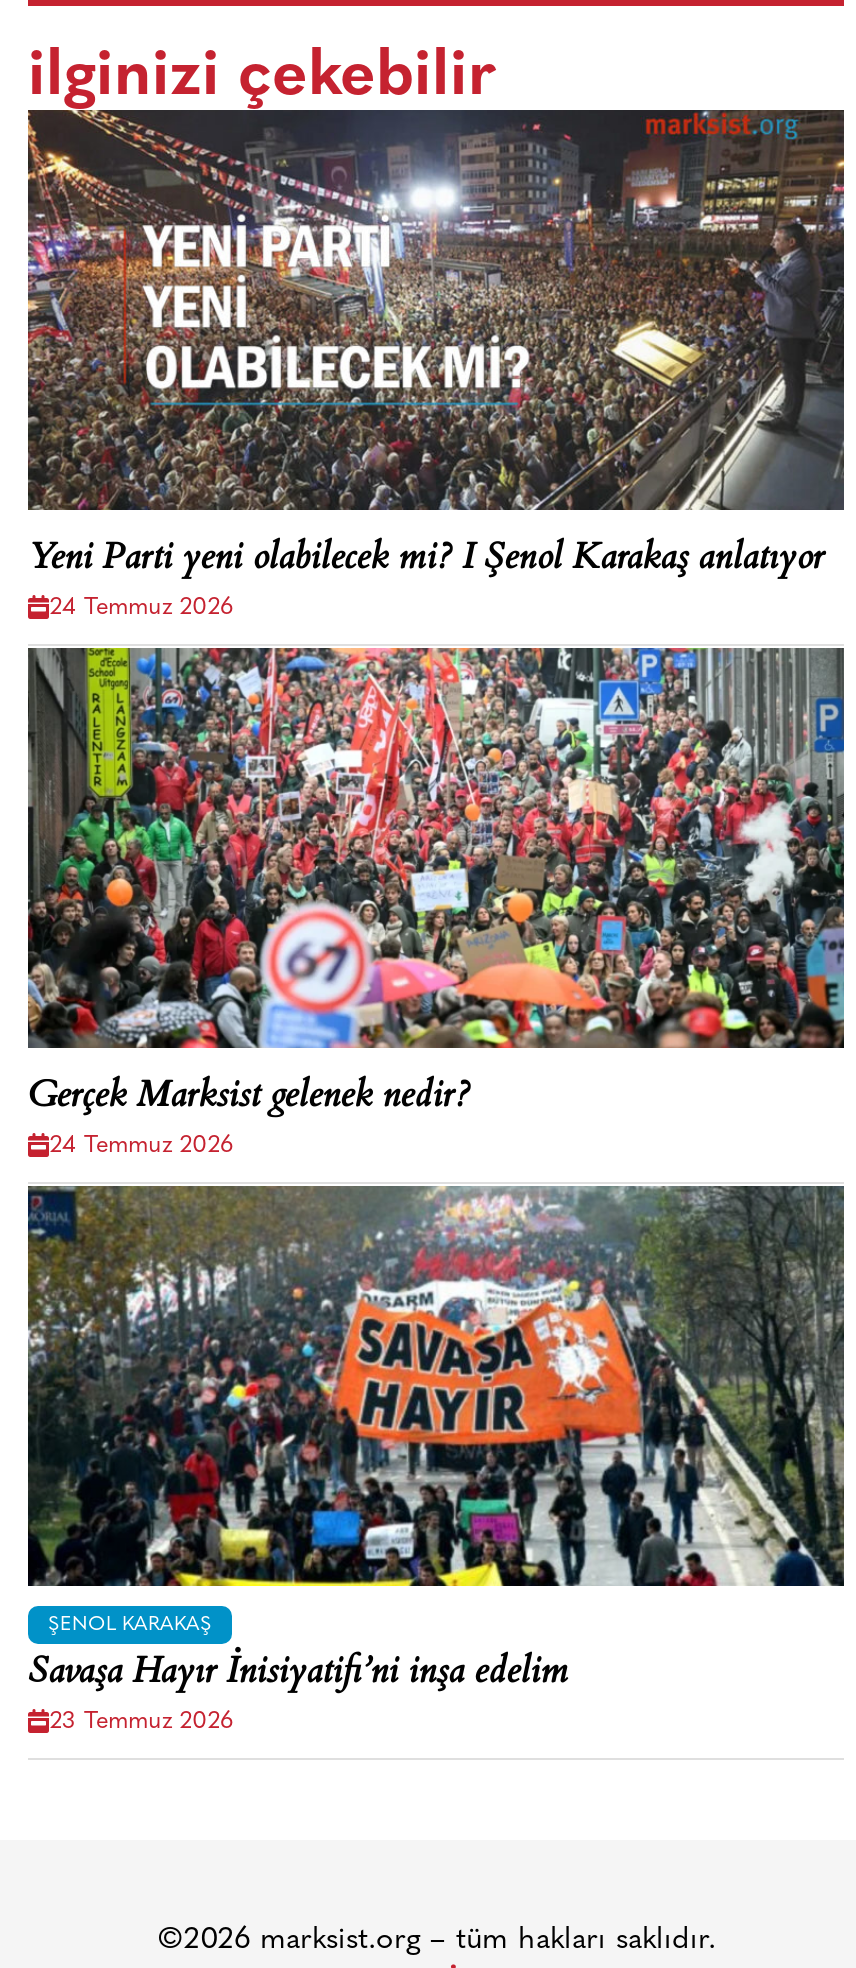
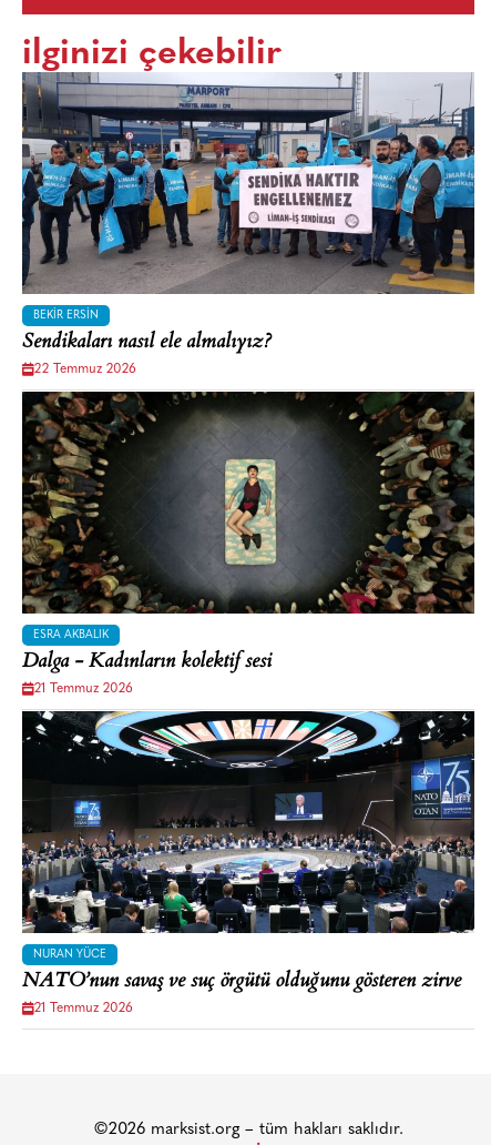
[26,108,846,621] [image] | Yeni Parti yeni olabilecek mi? I Şenol Karakaş anlatıyor | 24 Temmuz 2026 -> [21,72,475,377] [image] | BEKIR ERSIN | Sendikaları nasıl ele almalıyız? | 22 Temmuz 2026
[26,646,846,1159] [image] | Gerçek Marksist gelenek nedir? | 24 Temmuz 2026 -> [22,391,475,696] [image] | ESRA AKBALIK | Dalga - Kadınların kolektif sesi | 21 Temmuz 2026
[28,1184,844,1735] [image] | ŞENOL KARAKAŞ | Savaşa Hayır İnisiyatifi’ni inşa edelim | 23 Temmuz 2026 -> [21,710,474,1016] [image] | NURAN YÜCE | NATO’nun savaş ve suç örgütü olduğunu gösteren zirve | 21 Temmuz 2026

